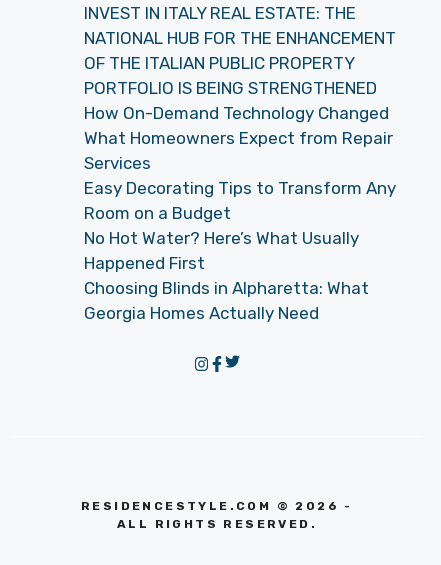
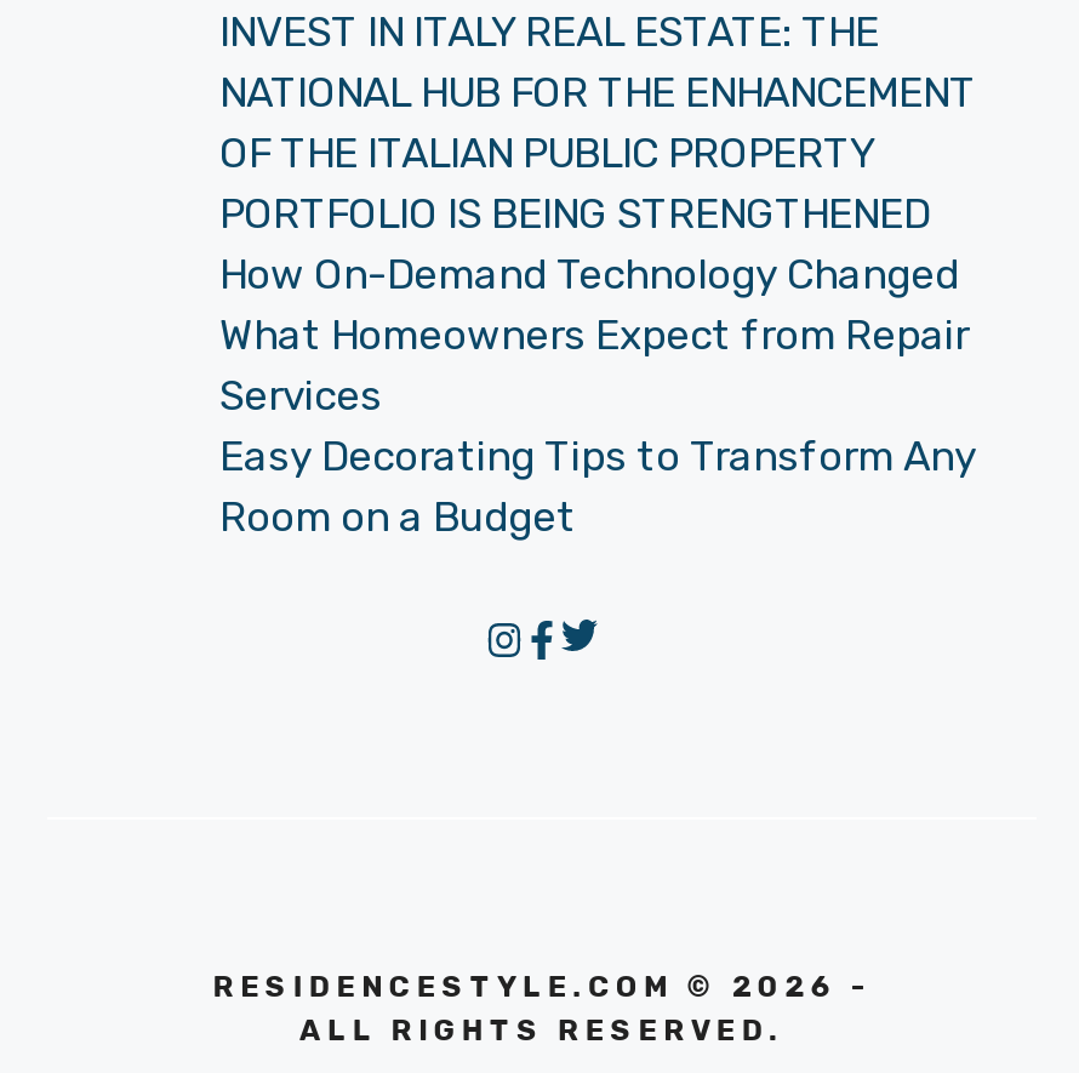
[84,228,369,323] No Hot Water? Here’s What Usually | Happened First | Choosing Blinds in Alpharetta: What | Georgia Homes Actually Need -> none

